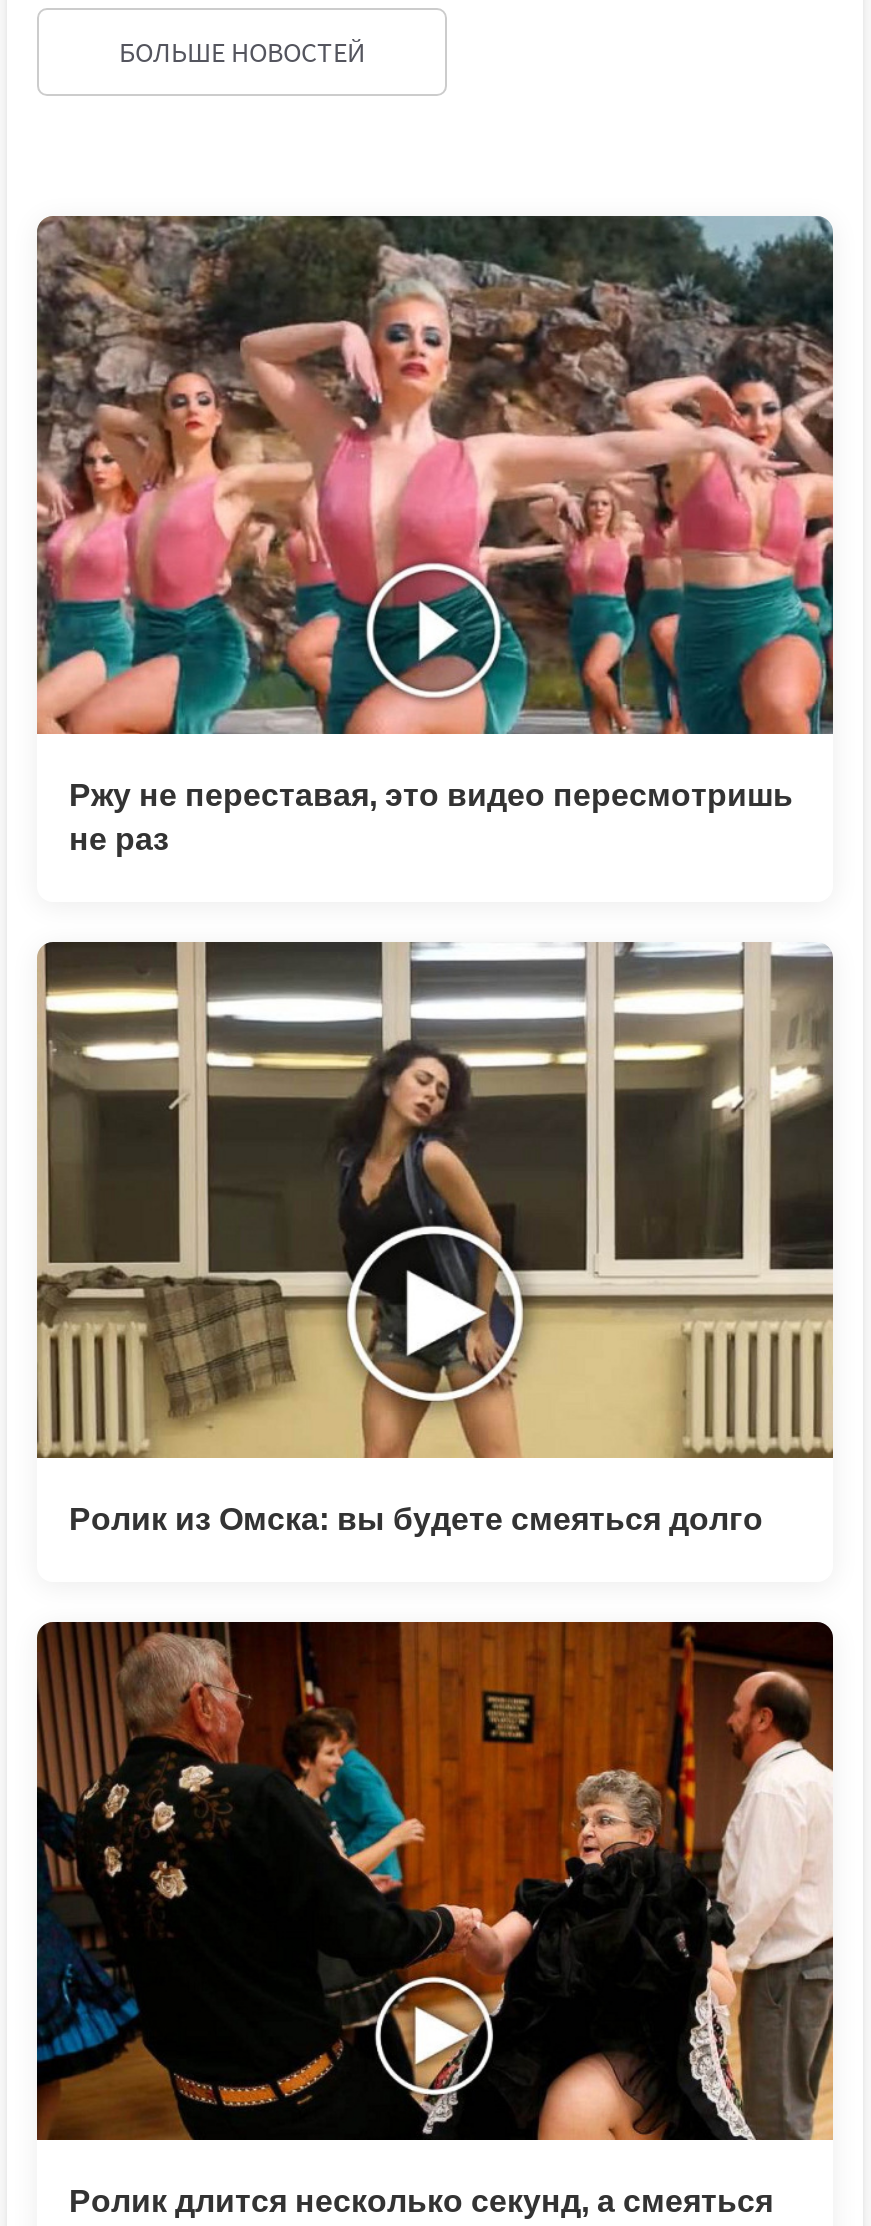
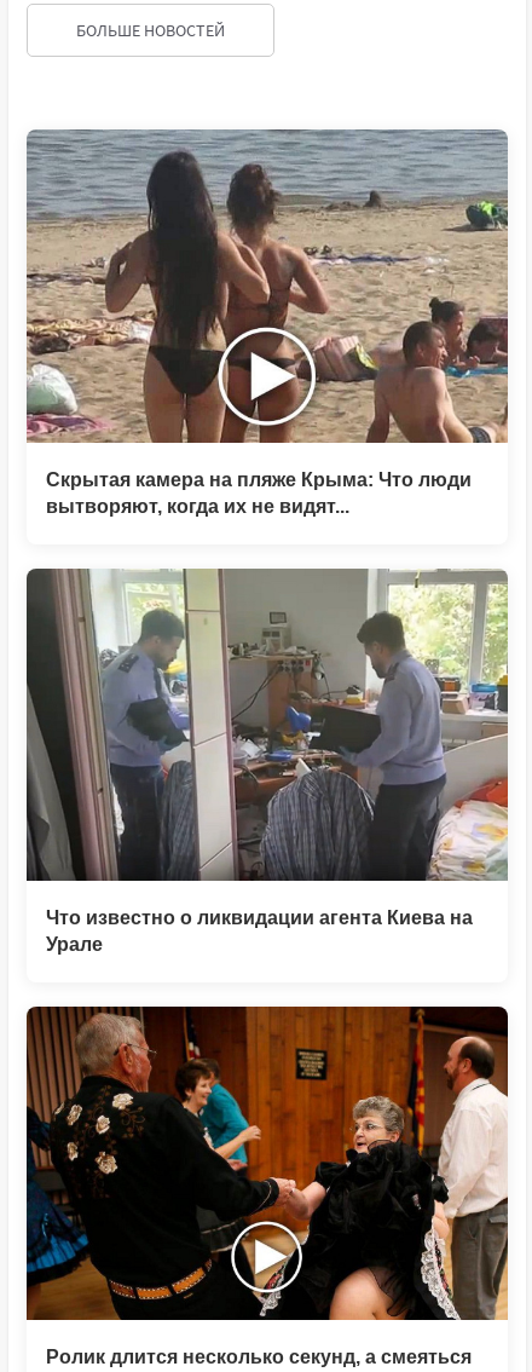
[37,216,835,856] [image] | Ржу не переставая, это видео пересмотришь | не раз -> [27,129,508,516] [image] | Скрытая камера на пляже Крыма: Что люди | вытворяют, когда их не видят...
[35,940,833,1537] [image] | Ролик из Омска: вы будете смеяться долго -> [25,567,508,955] [image] | Что известно о ликвидации агента Киева на | Урале

